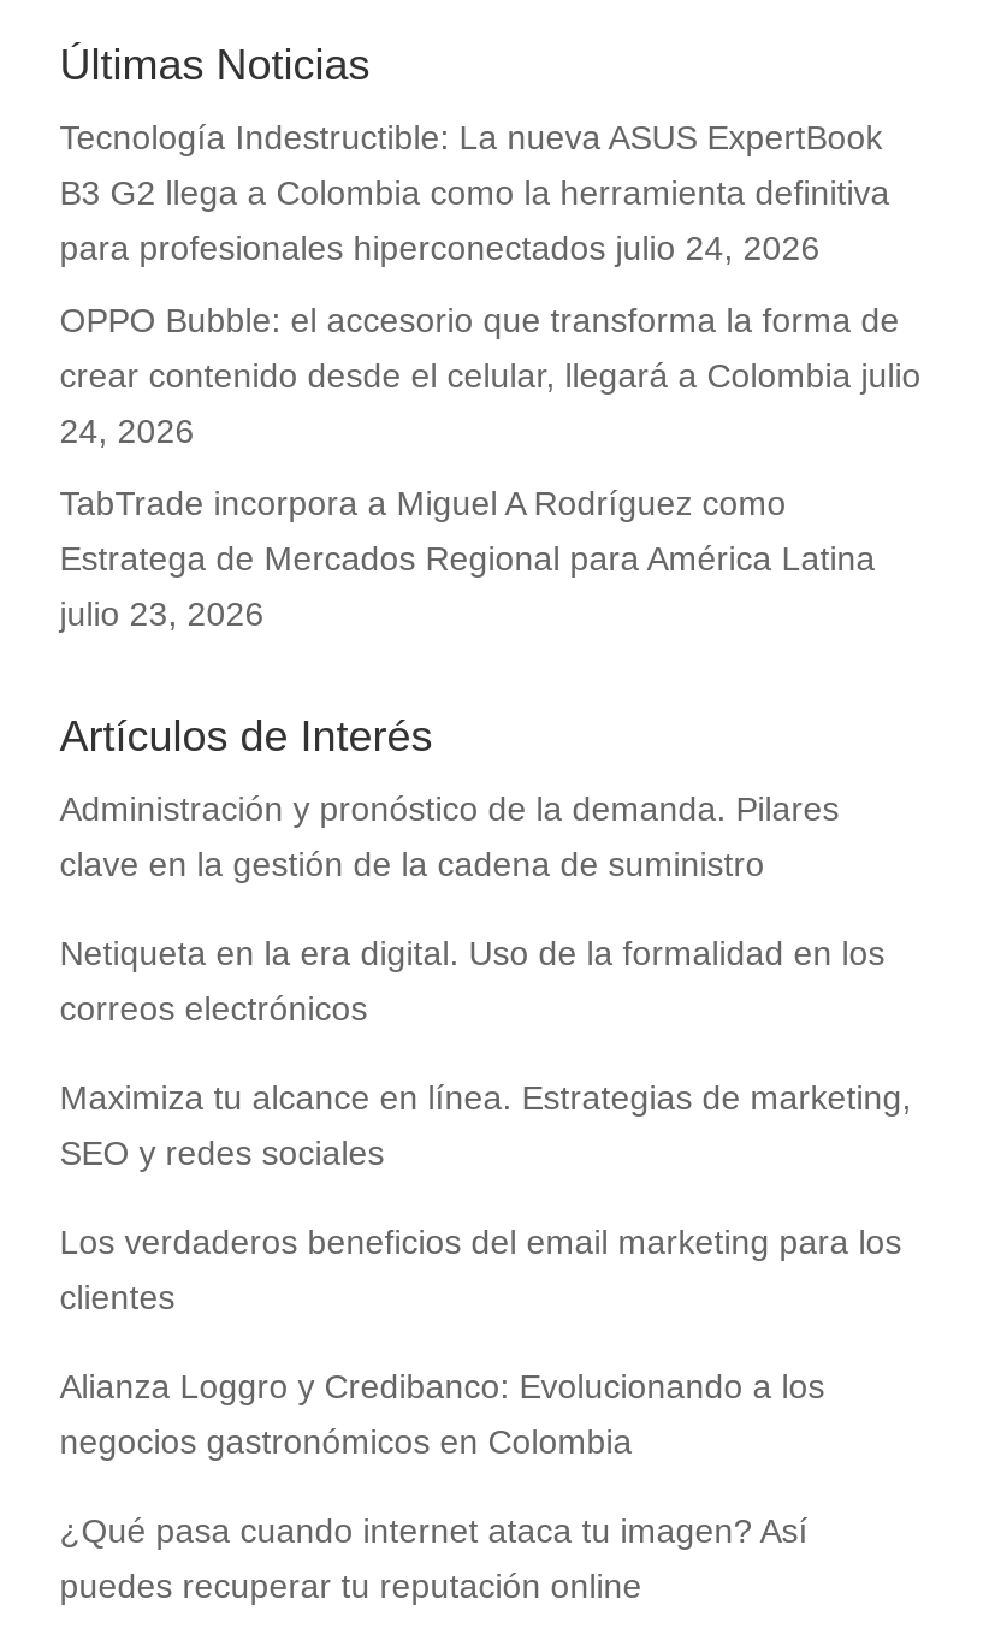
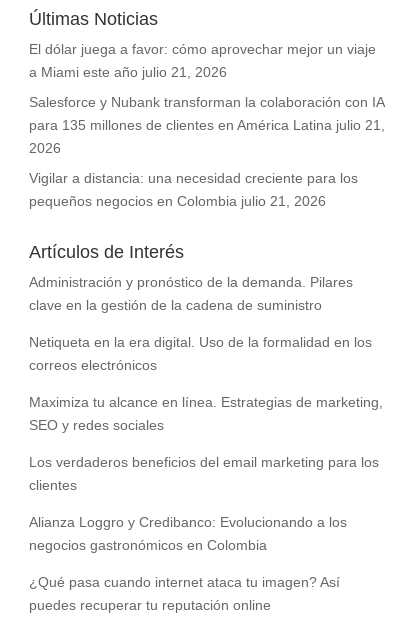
[60,118,890,267] Tecnología Indestructible: La nueva ASUS ExpertBook | B3 G2 llega a Colombia como la herramienta definitiva | para profesionales hiperconectados julio 24, 2026 -> [29,41,376,80] El dólar juega a favor: cómo aprovechar mejor un viaje | a Miami este año julio 21, 2026
[60,301,921,450] OPPO Bubble: el accesorio que transforma la forma de | crear contenido desde el celular, llegará a Colombia julio | 24, 2026 -> [29,94,385,156] Salesforce y Nubank transforman la colaboración con IA | para 135 millones de clientes en América Latina julio 21, | 2026
[60,484,875,633] TabTrade incorpora a Miguel A Rodríguez como | Estratega de Mercados Regional para América Latina | julio 23, 2026 -> [29,170,358,209] Vigilar a distancia: una necesidad creciente para los | pequeños negocios en Colombia julio 21, 2026

